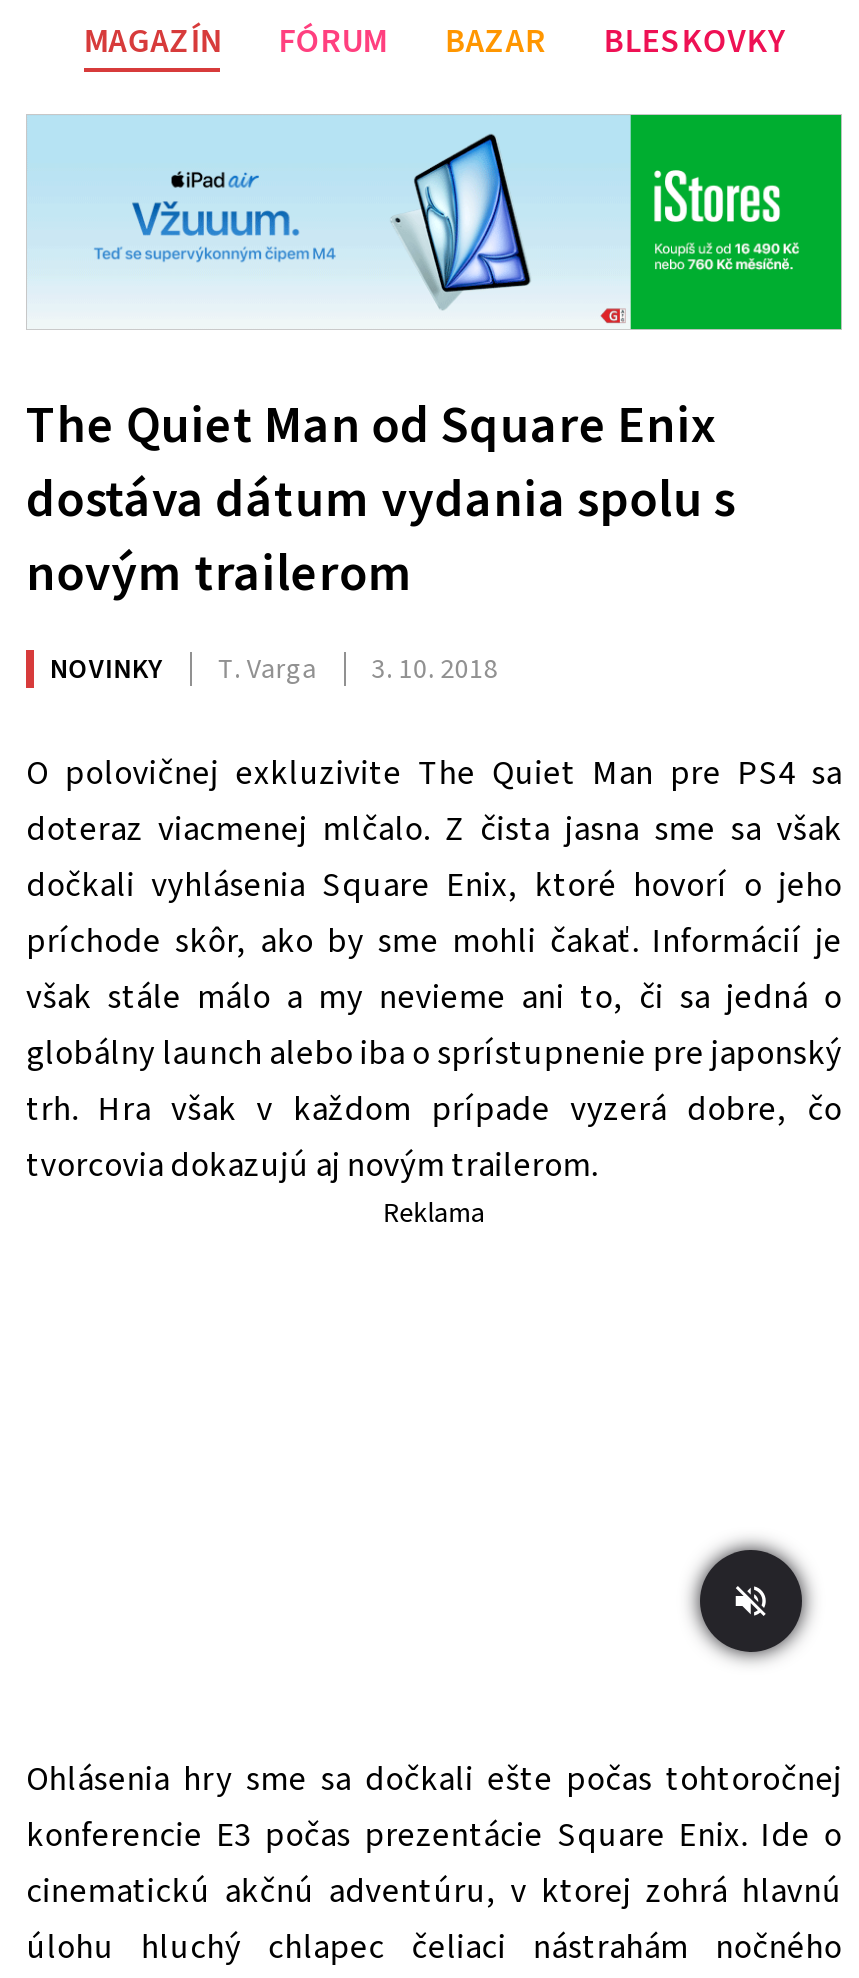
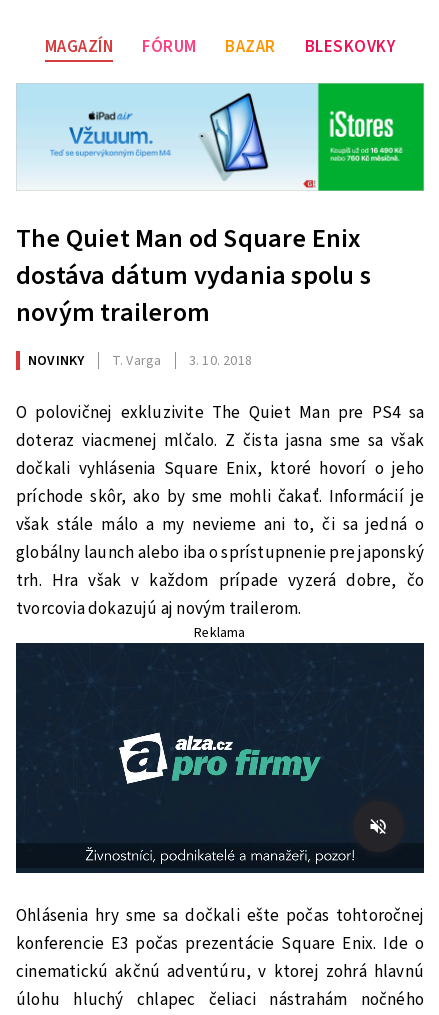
none -> [15,642,425,874] [image]

